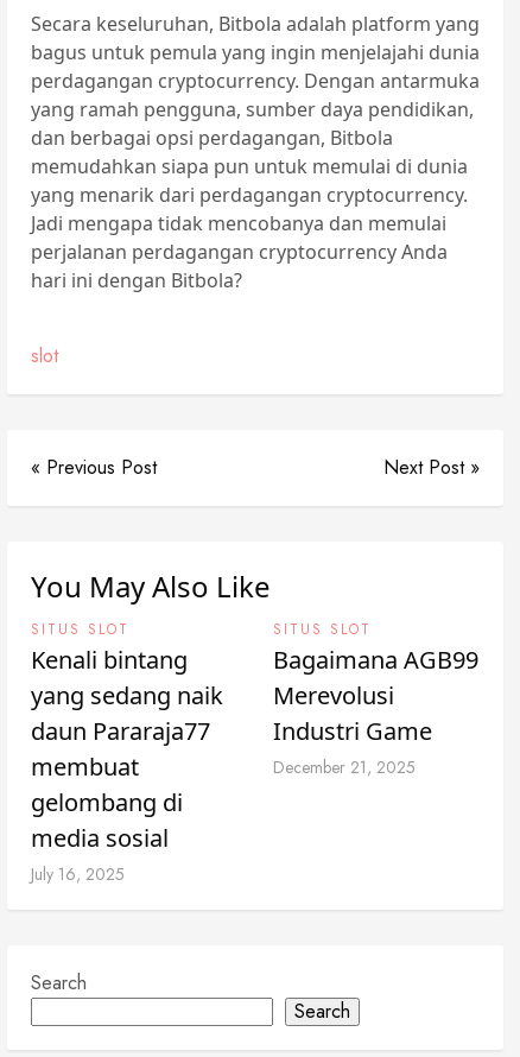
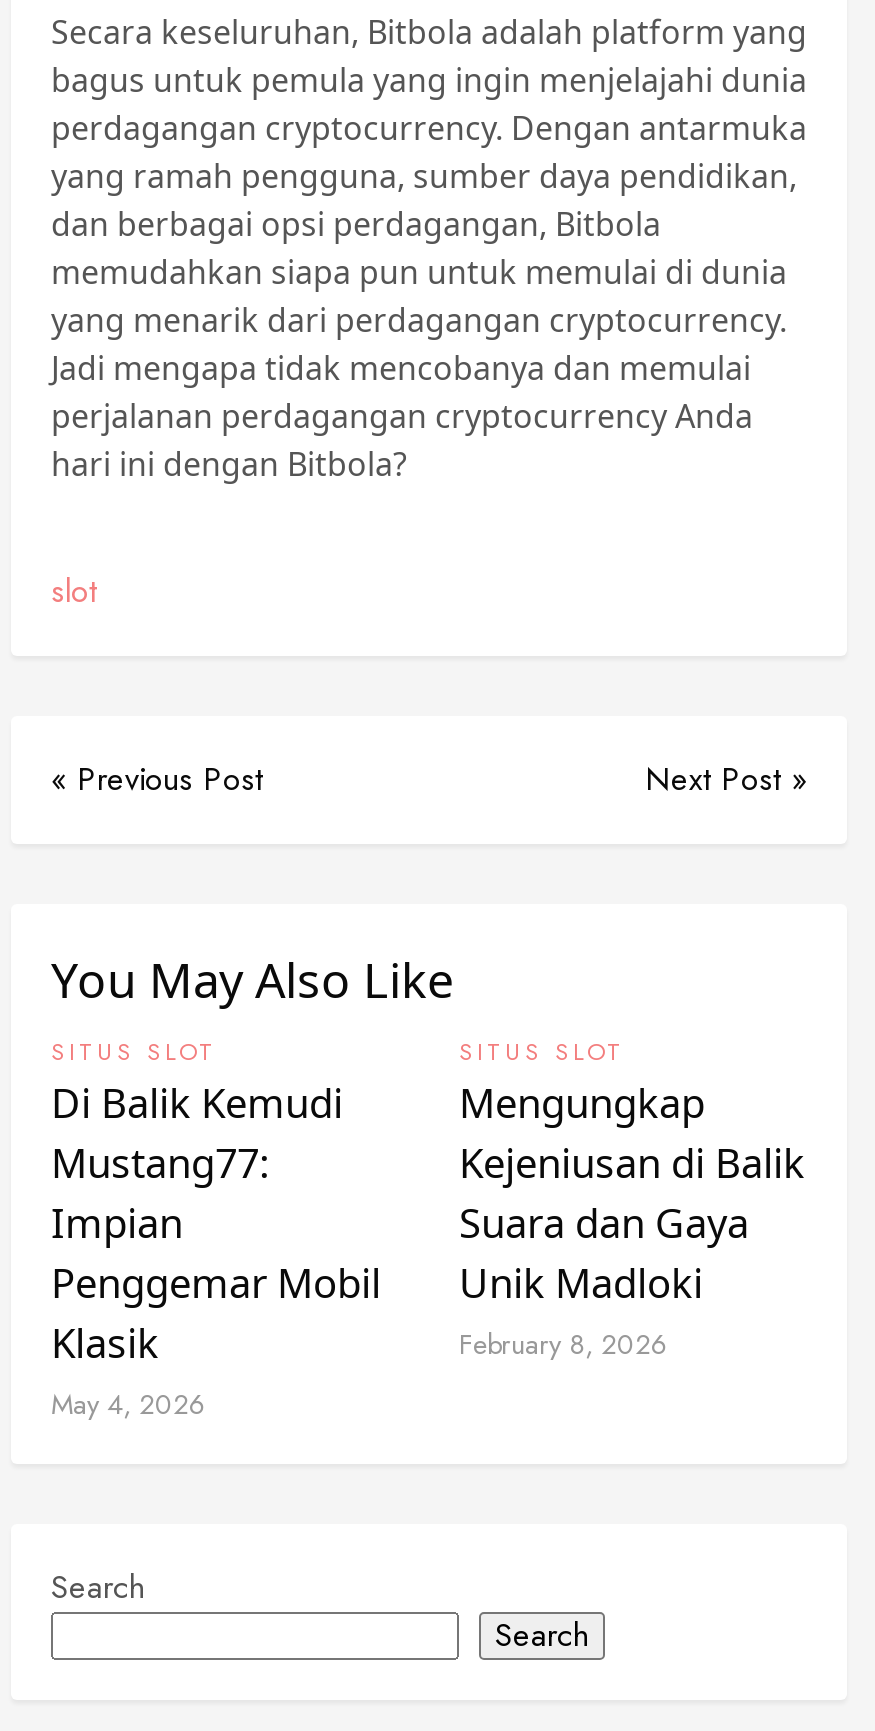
[31,644,223,886] Kenali bintang | yang sedang naik | daun Pararaja77 | membuat | gelombang di | media sosial | July 16, 2025 -> [51,1076,381,1424] Di Balik Kemudi | Mustang77: | Impian | Penggemar Mobil | Klasik | May 4, 2026
[273,644,478,779] Bagaimana AGB99 | Merevolusi | Industri Game | December 21, 2025 -> [459,1076,805,1364] Mengungkap | Kejeniusan di Balik | Suara dan Gaya | Unik Madloki | February 8, 2026

